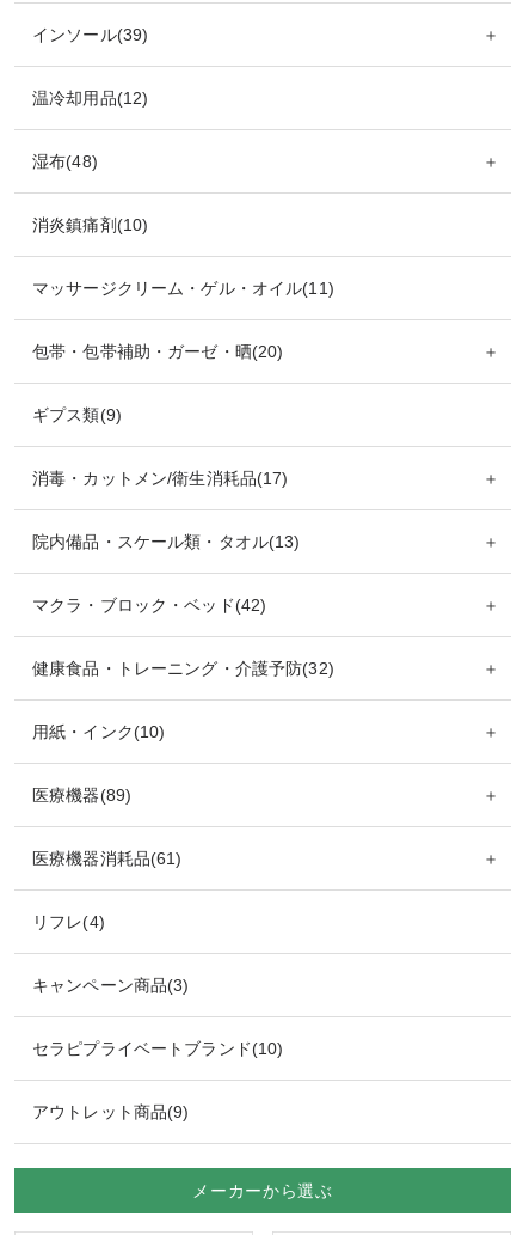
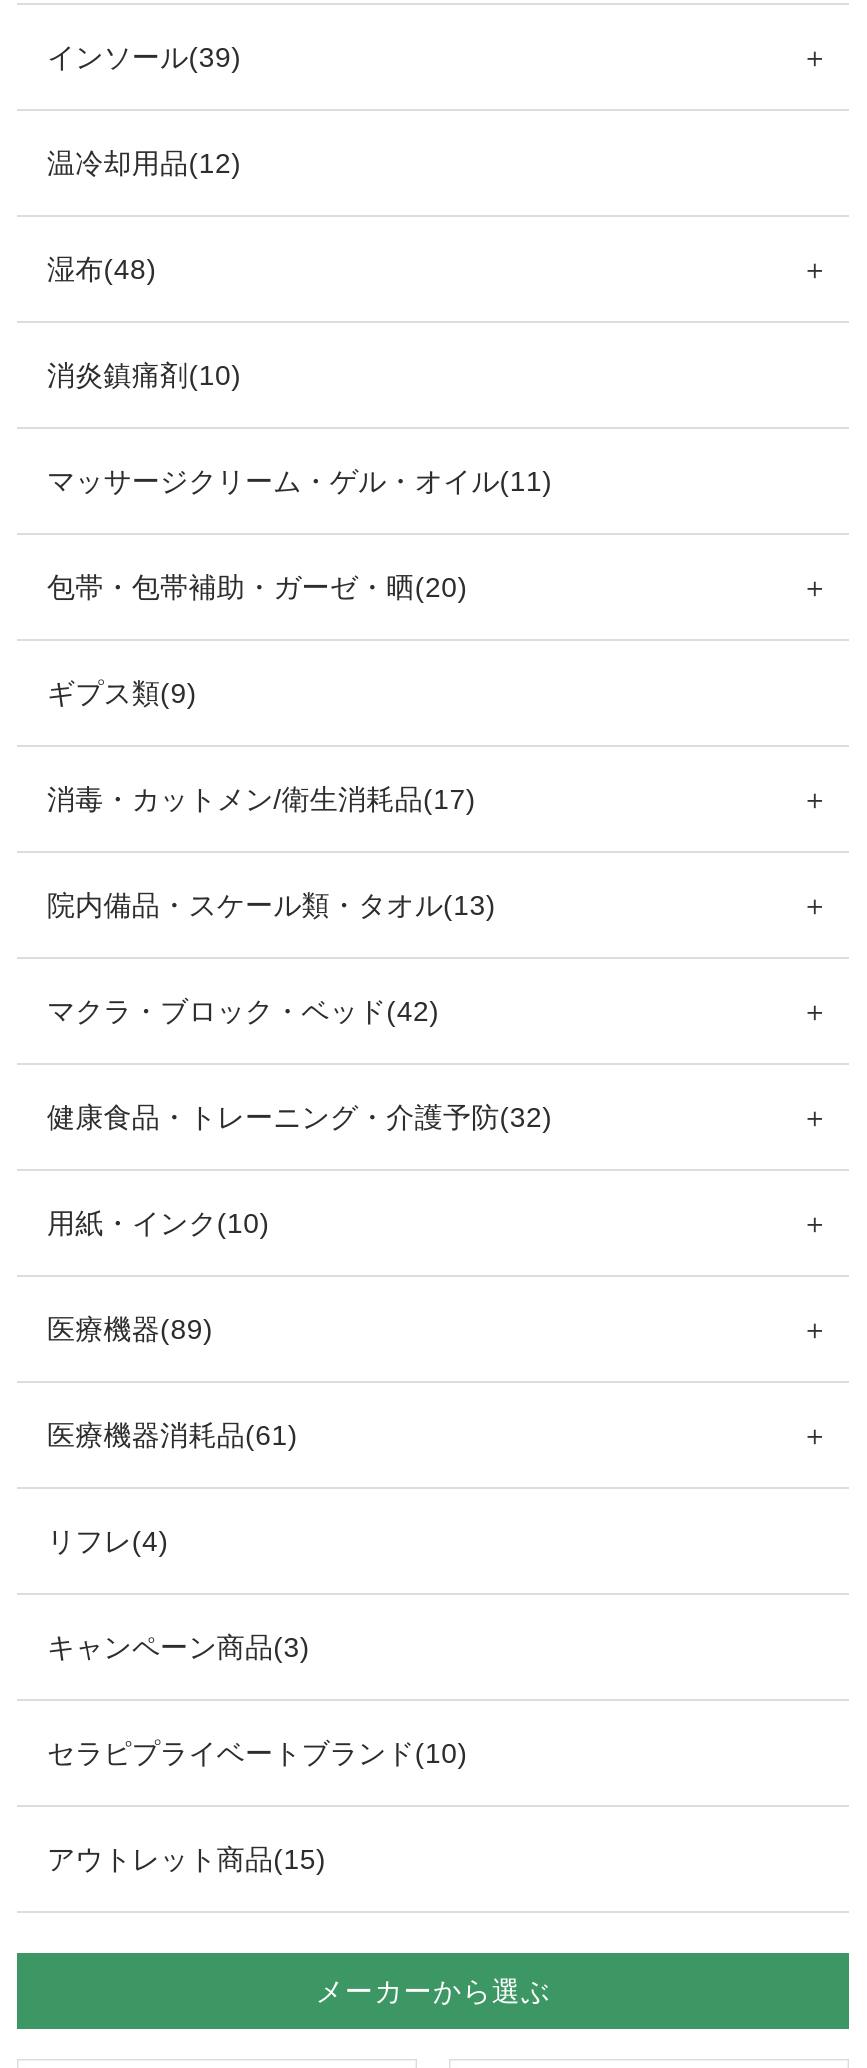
[32,1102,189,1121] アウトレット商品(9) -> [47,1843,326,1875] アウトレット商品(15)

